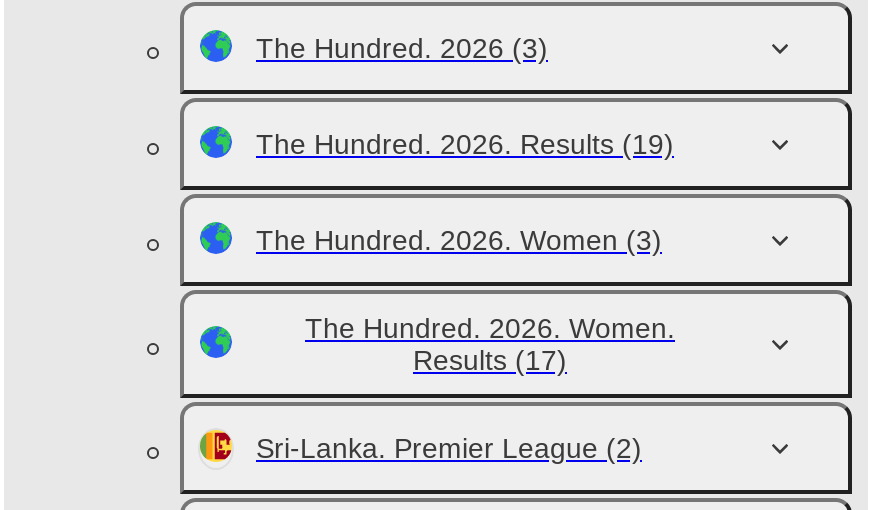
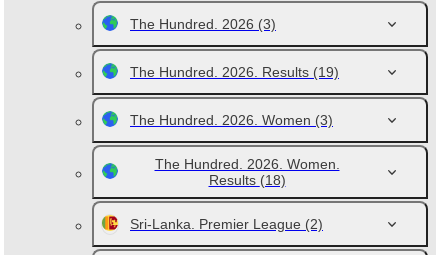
[413,344,567,376] Results (17) -> [208,172,285,188] Results (18)

